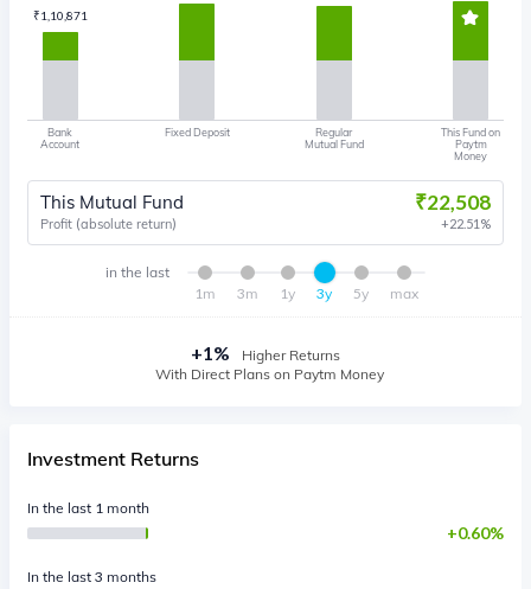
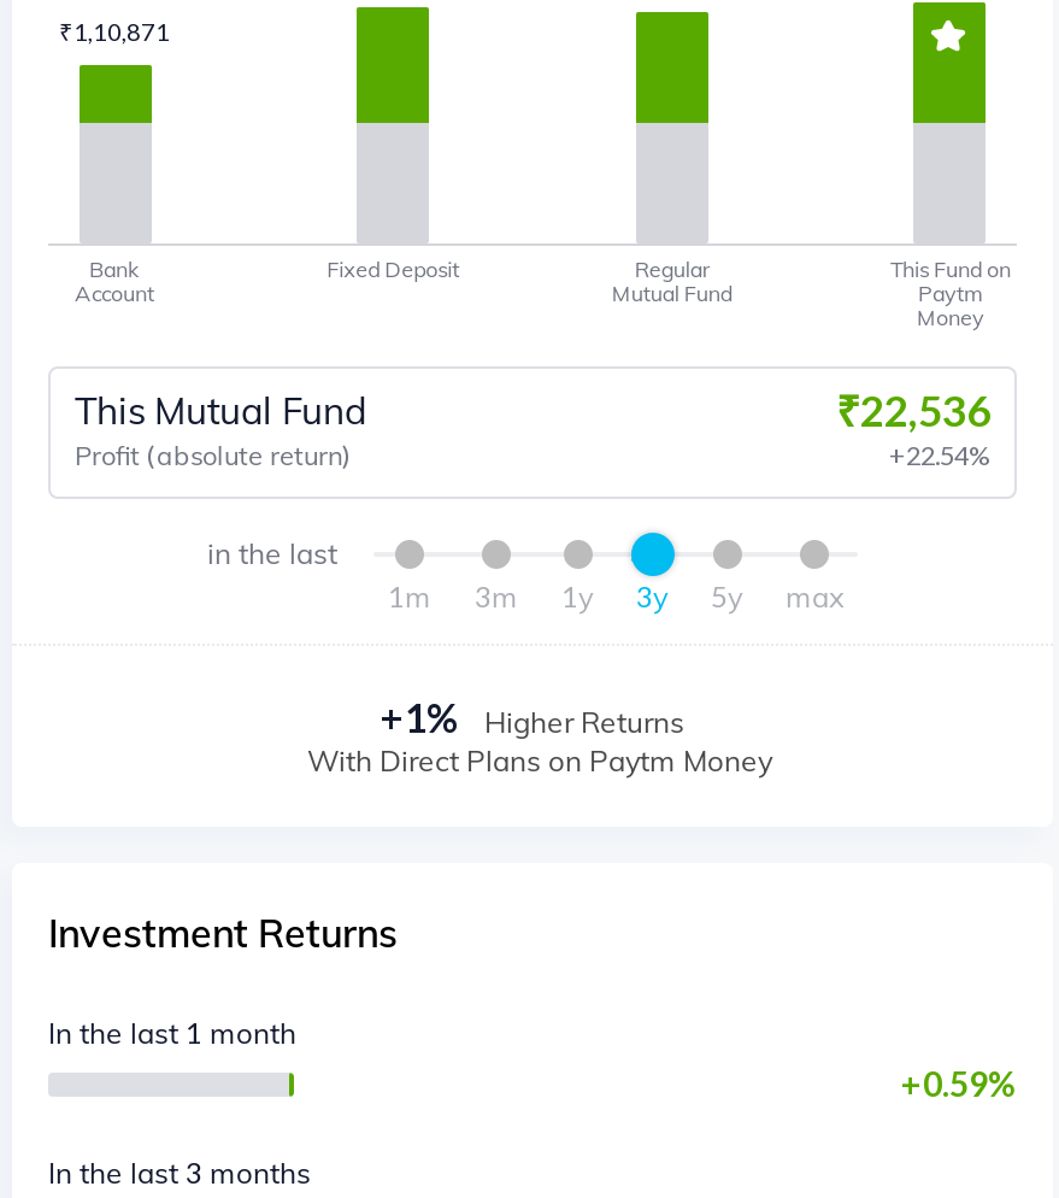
[415,188,491,215] ₹22,508 -> [836,383,990,436] ₹22,536
[449,216,491,232] 22.51% -> [906,439,990,472] 22.54%
[458,523,504,544] 0.60% -> [923,1063,1017,1106] 0.59%

